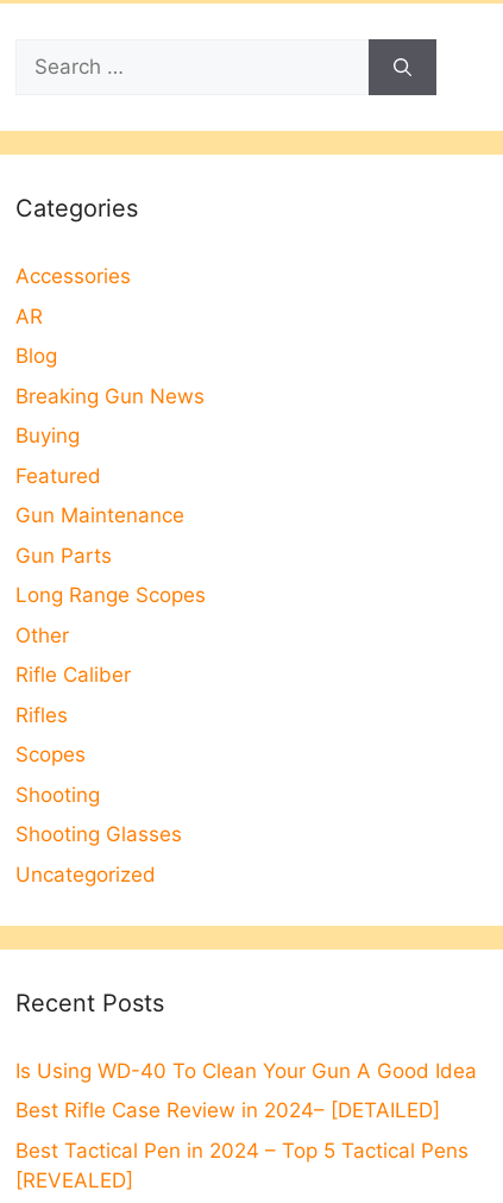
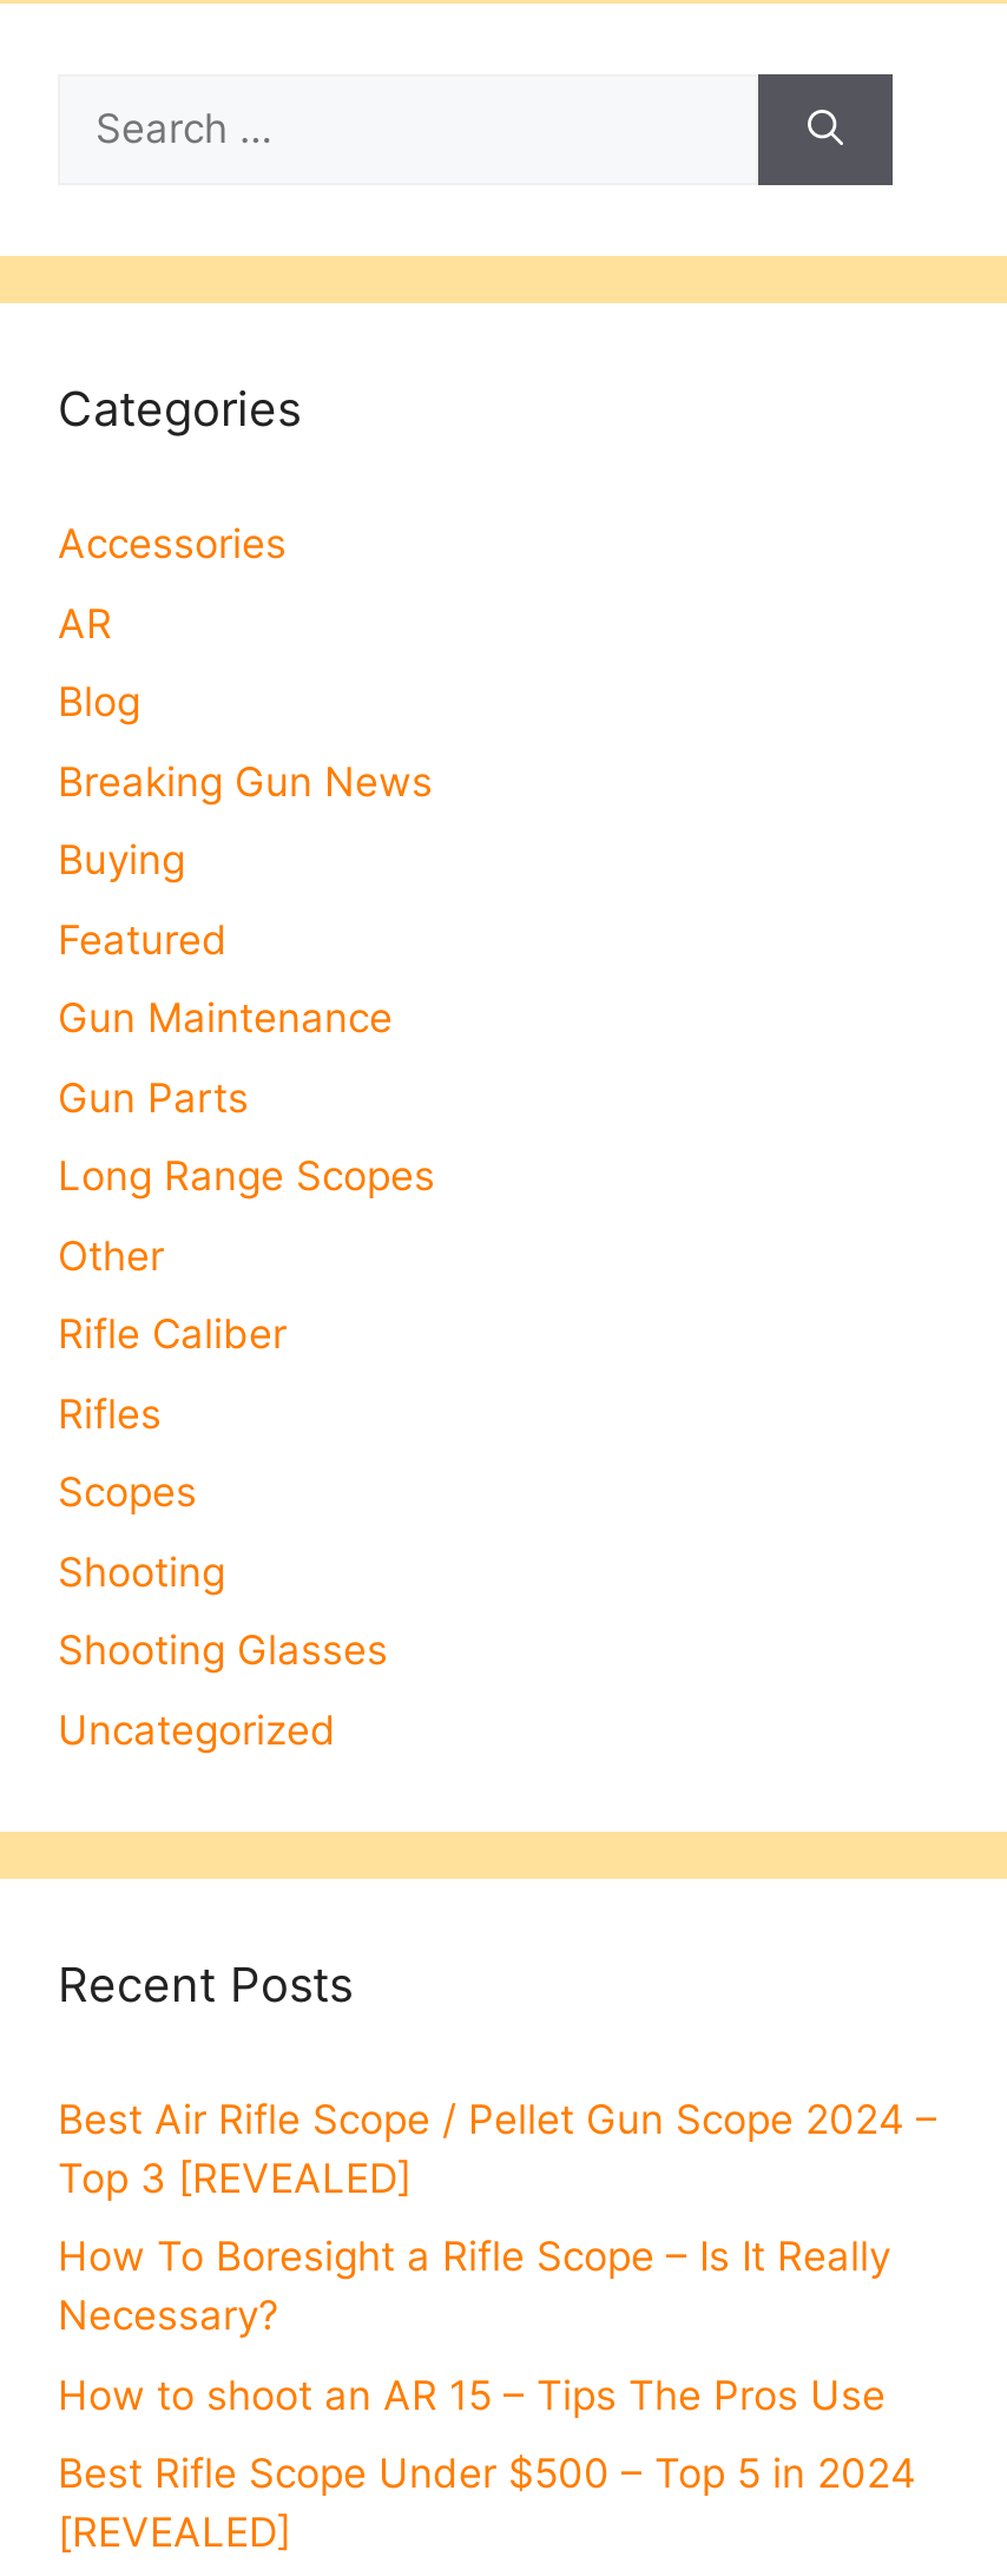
[15,1059,477,1162] Is Using WD-40 To Clean Your Gun A Good Idea | Best Rifle Case Review in 2024– [DETAILED] | Best Tactical Pen in 2024 – Top 5 Tactical Pens -> [58,2095,937,2497] Best Air Rifle Scope / Pellet Gun Scope 2024 – | Top 3 [REVEALED] | How To Boresight a Rifle Scope – Is It Really | Necessary? | How to shoot an AR 15 – Tips The Pros Use | Best Rifle Scope Under $500 – Top 5 in 2024

